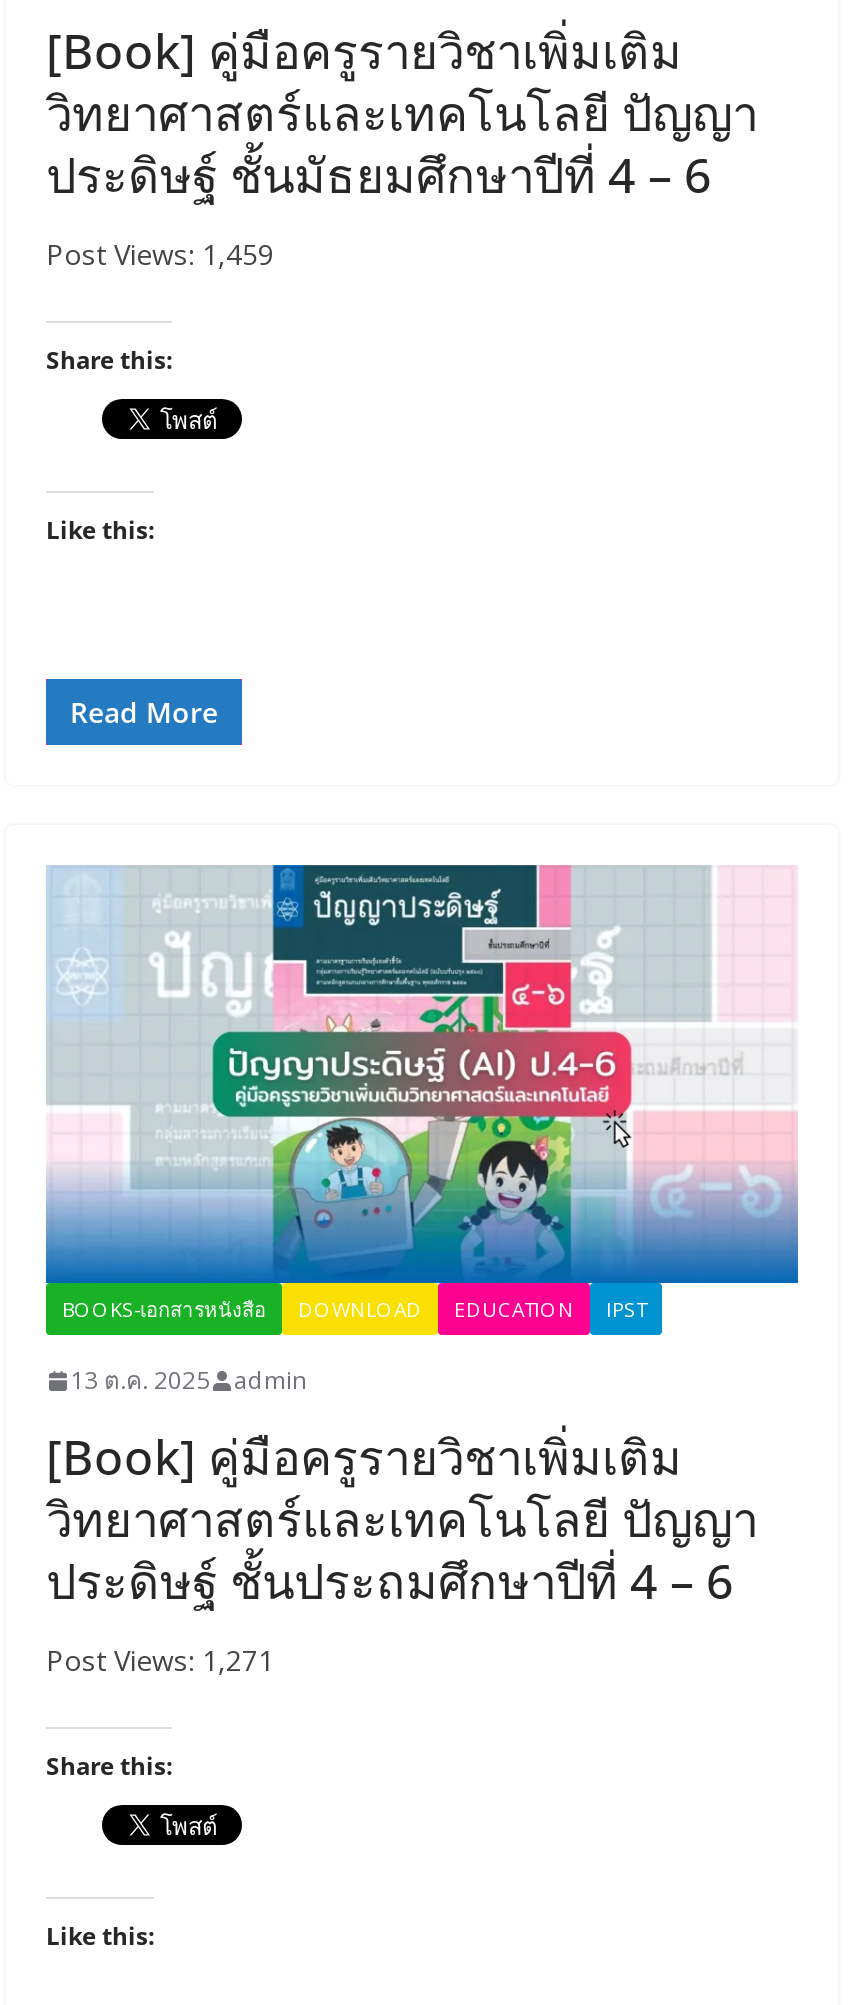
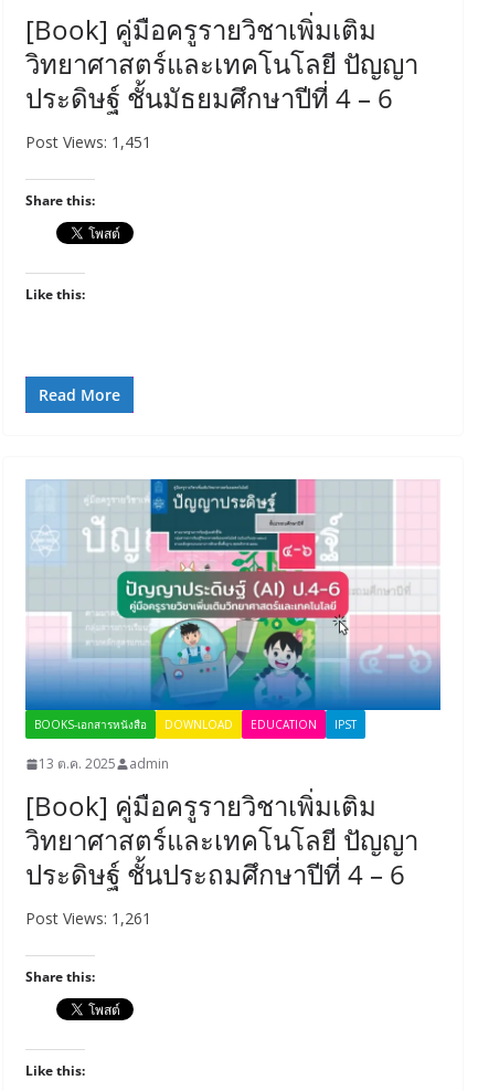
[46,235,274,273] Post Views: 1,459 -> [25,131,151,152] Post Views: 1,451
[46,1641,274,1679] Post Views: 1,271 -> [25,908,151,929] Post Views: 1,261

